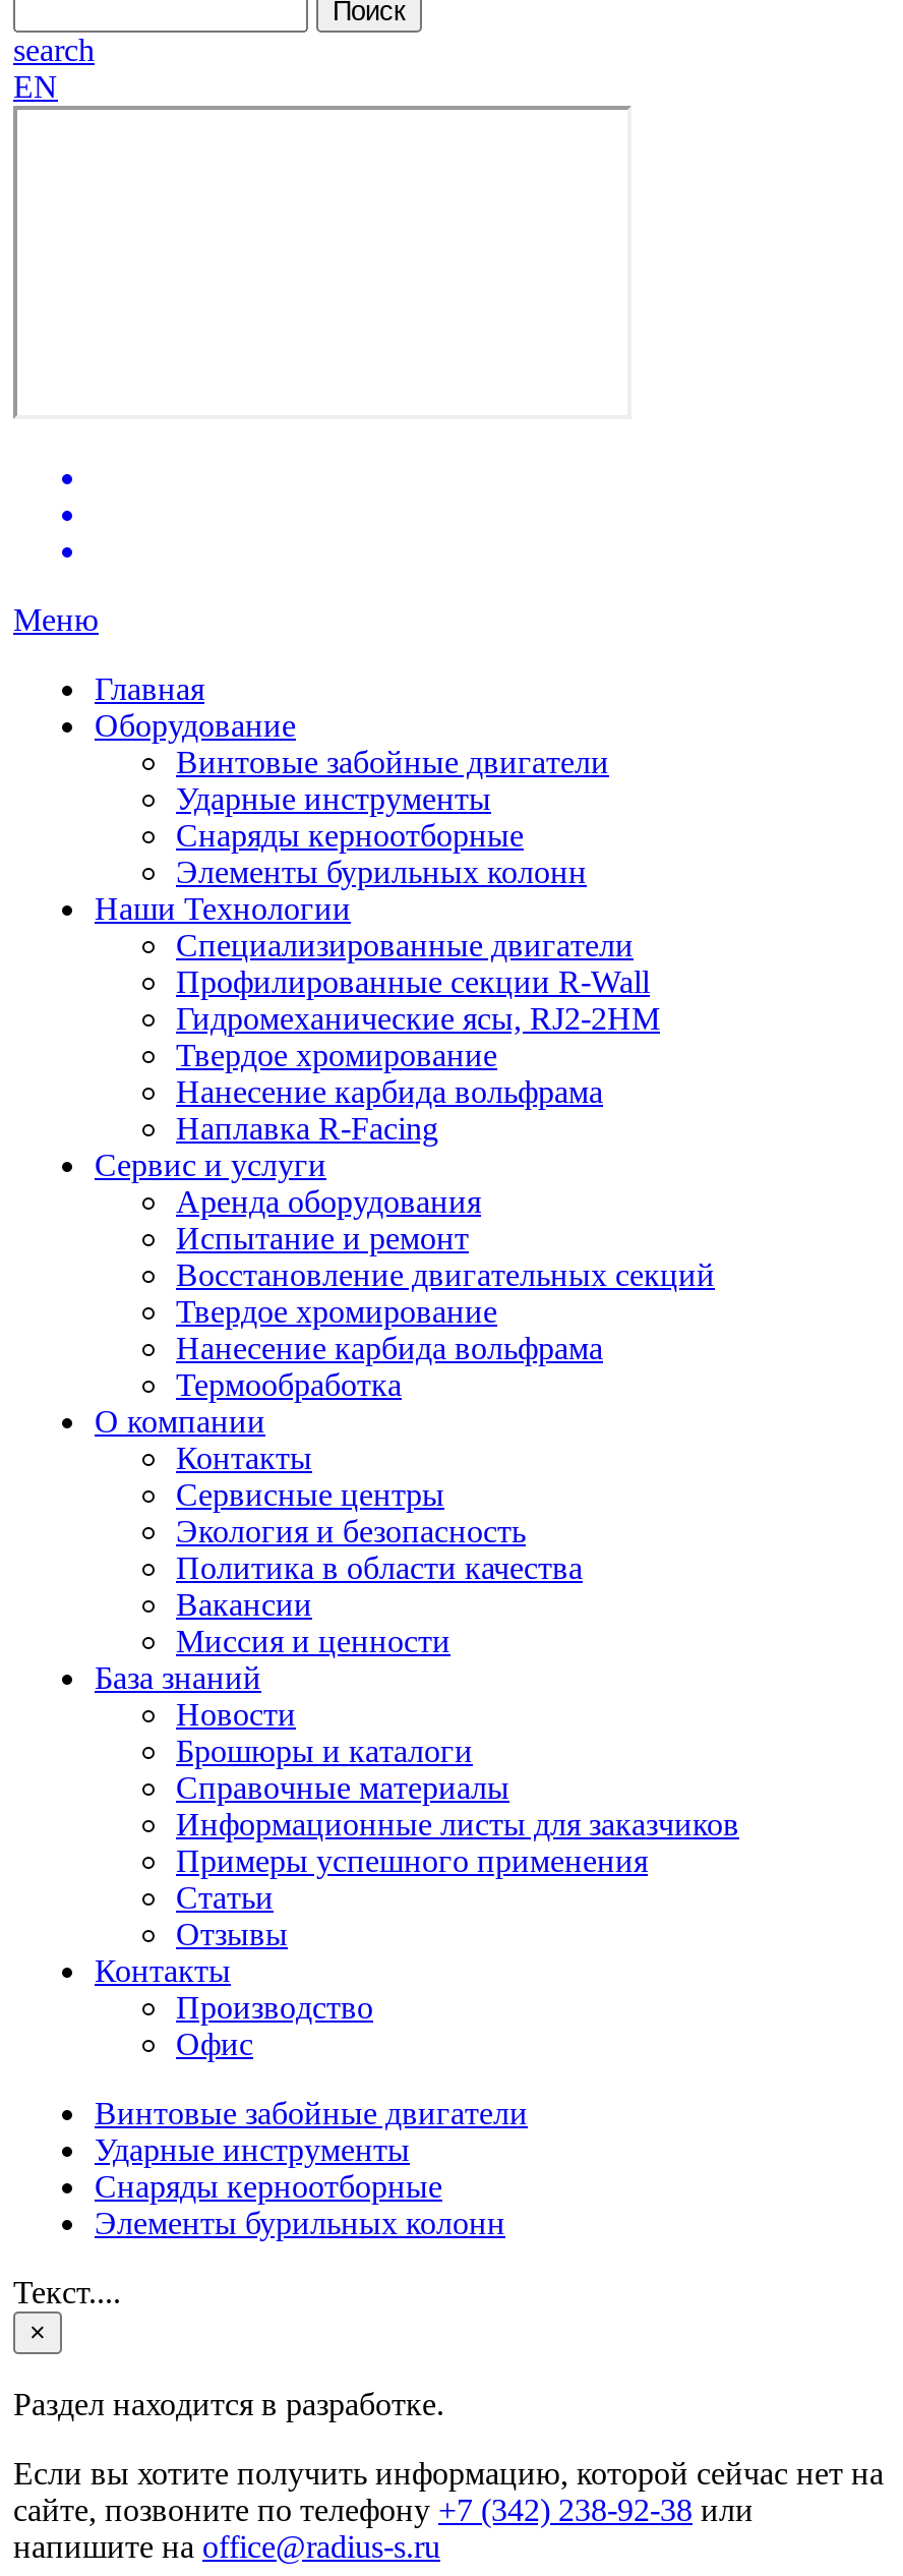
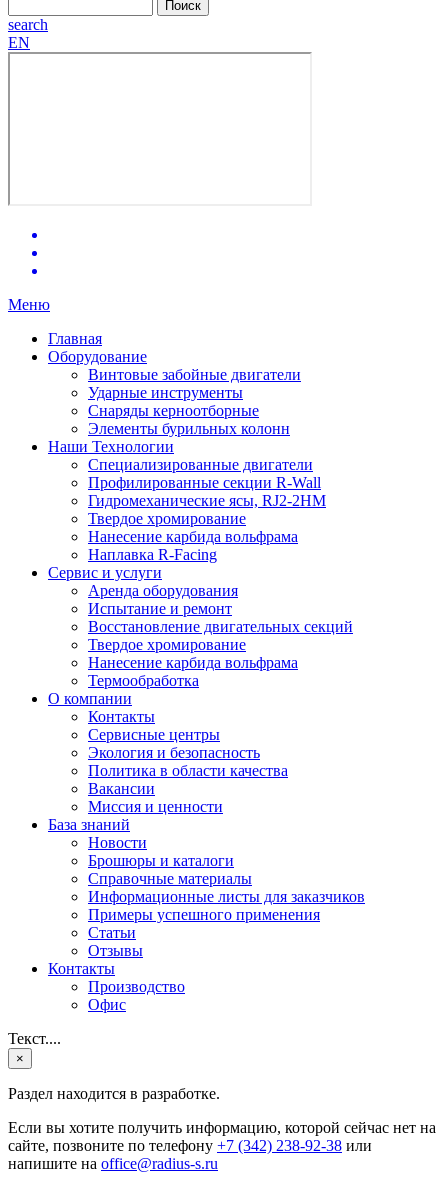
[95,2096,528,2240] Винтовые забойные двигатели | Ударные инструменты | Снаряды керноотборные | Элементы бурильных колонн -> none

